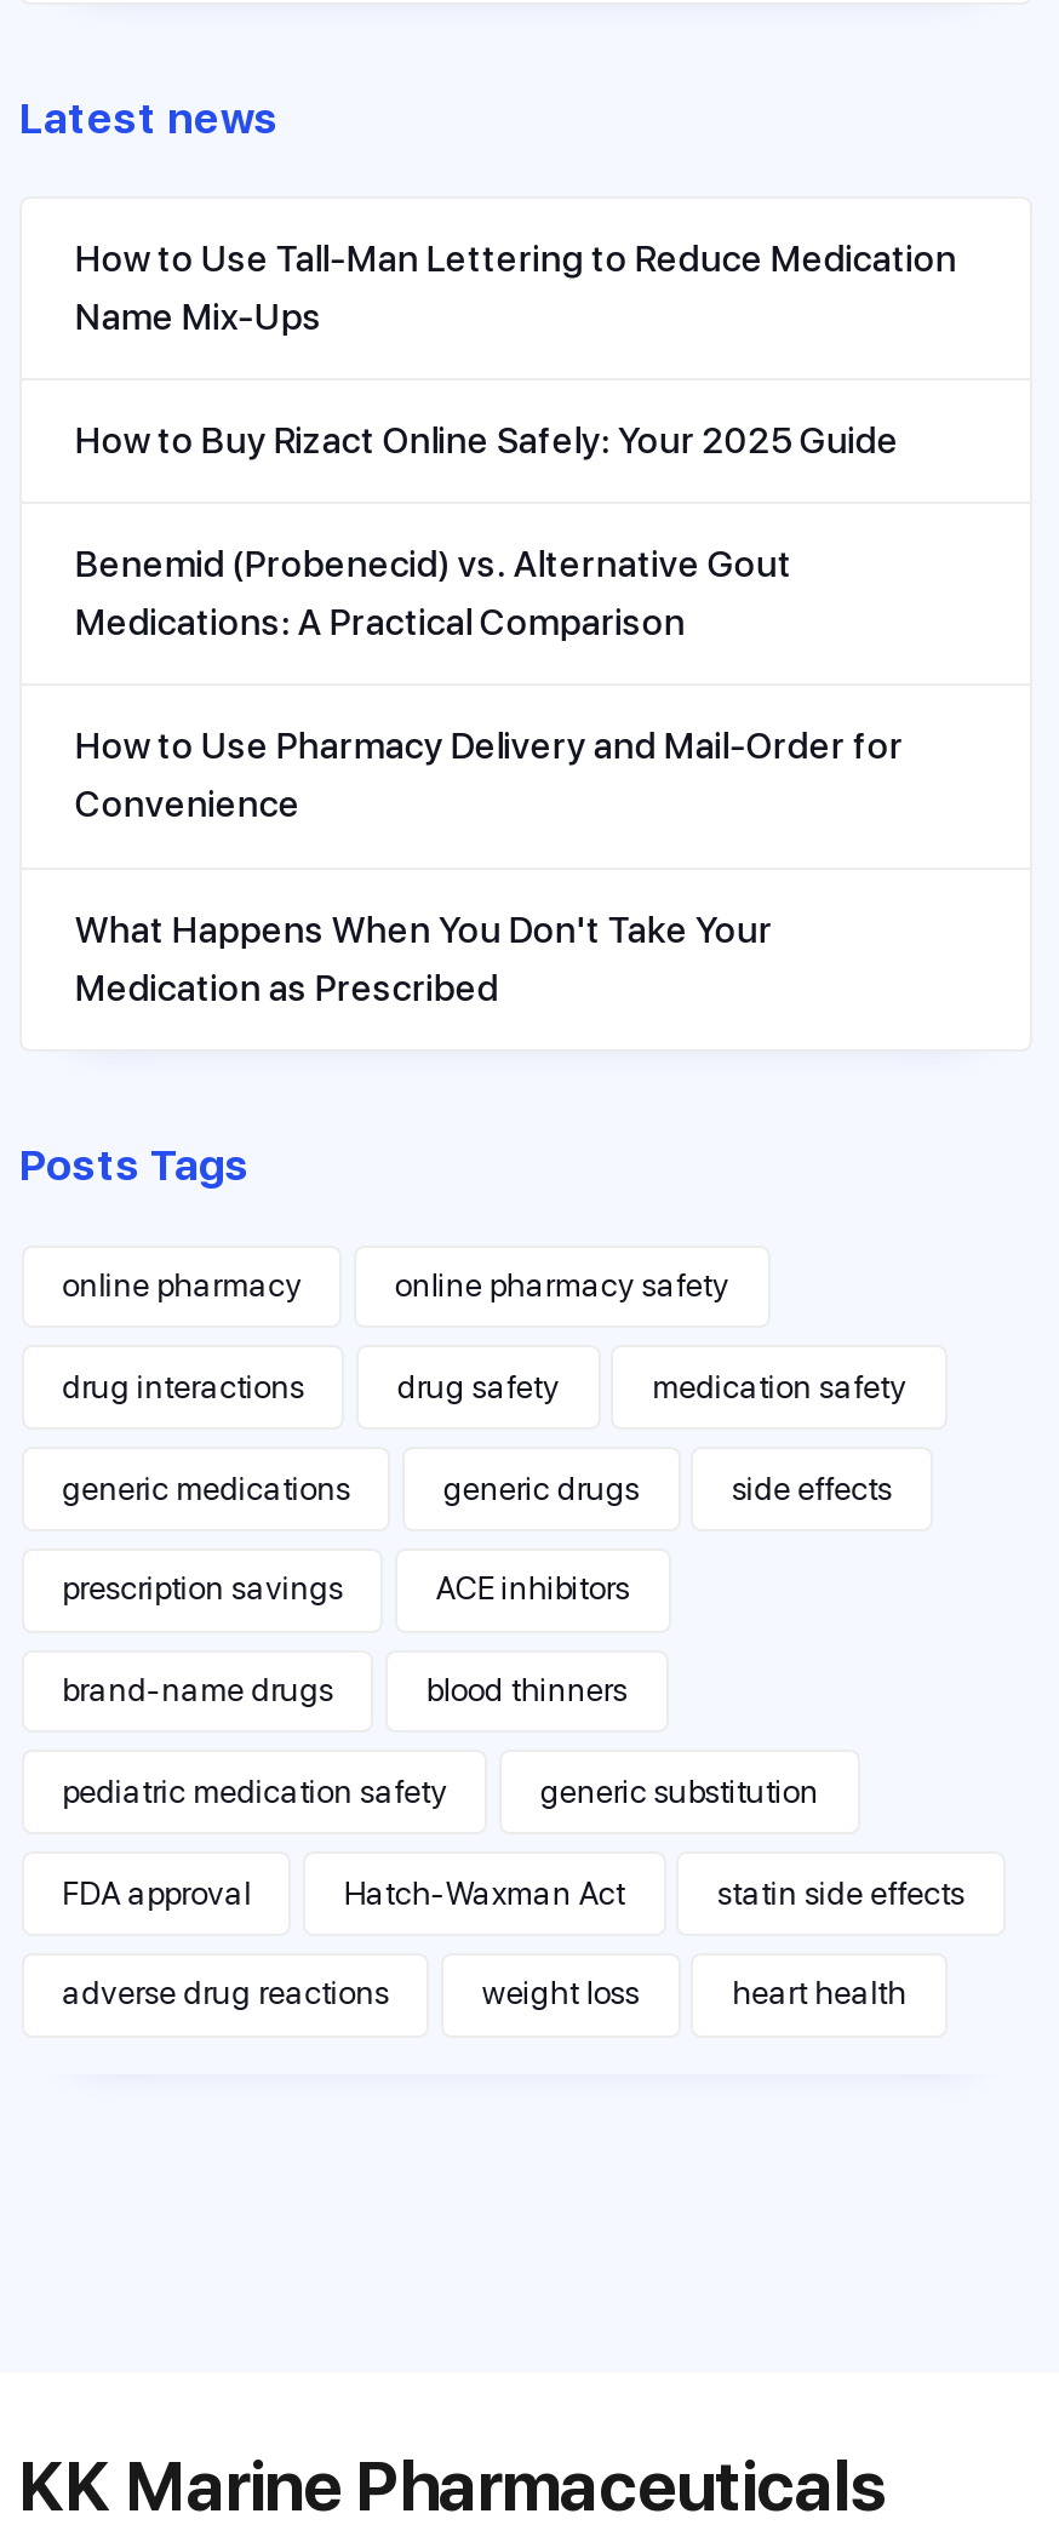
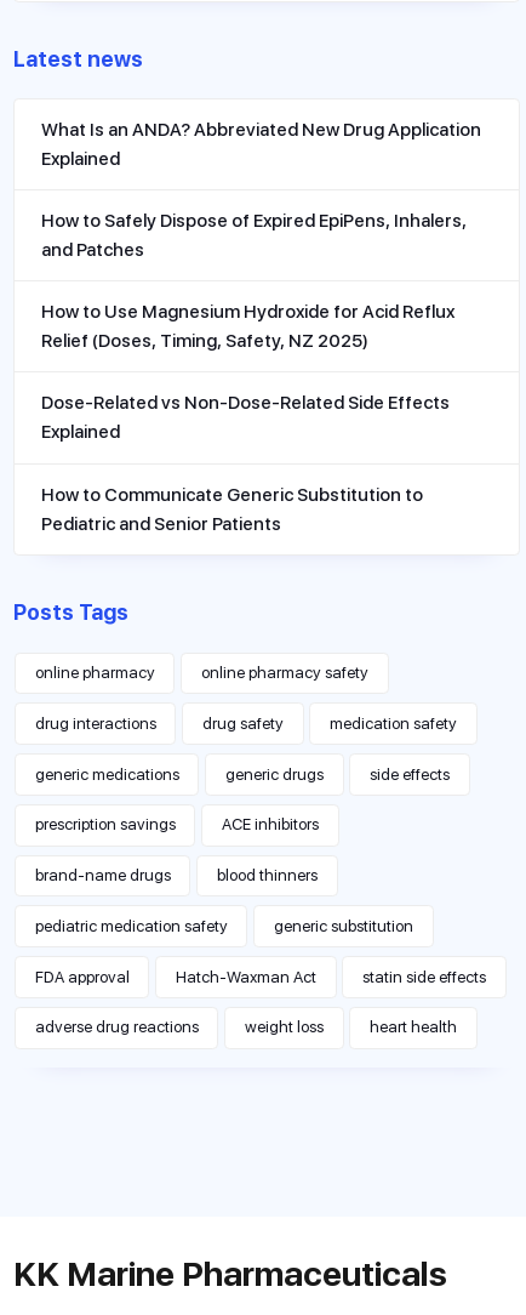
[75,237,957,338] How to Use Tall-Man Lettering to Reduce Medication | Name Mix-Ups -> [41,118,481,169] What Is an ANDA? Abbreviated New Drug Application | Explained
[75,419,899,463] How to Buy Rizact Online Safely: Your 2025 Guide -> [41,210,466,261] How to Safely Dispose of Expired EpiPens, Inhalers, | and Patches
[75,543,792,645] Benemid (Probenecid) vs. Alternative Gout | Medications: A Practical Comparison -> [41,301,454,352] How to Use Magnesium Hydroxide for Acid Reflux | Relief (Doses, Timing, Safety, NZ 2025)
[75,726,904,827] How to Use Pharmacy Delivery and Mail-Order for | Convenience -> [41,392,450,443] Dose-Related vs Non-Dose-Related Side Effects | Explained
[75,908,773,1010] What Happens When You Don't Take Your | Medication as Prescribed -> [41,484,423,534] How to Communicate Generic Substitution to | Pediatric and Senior Patients

